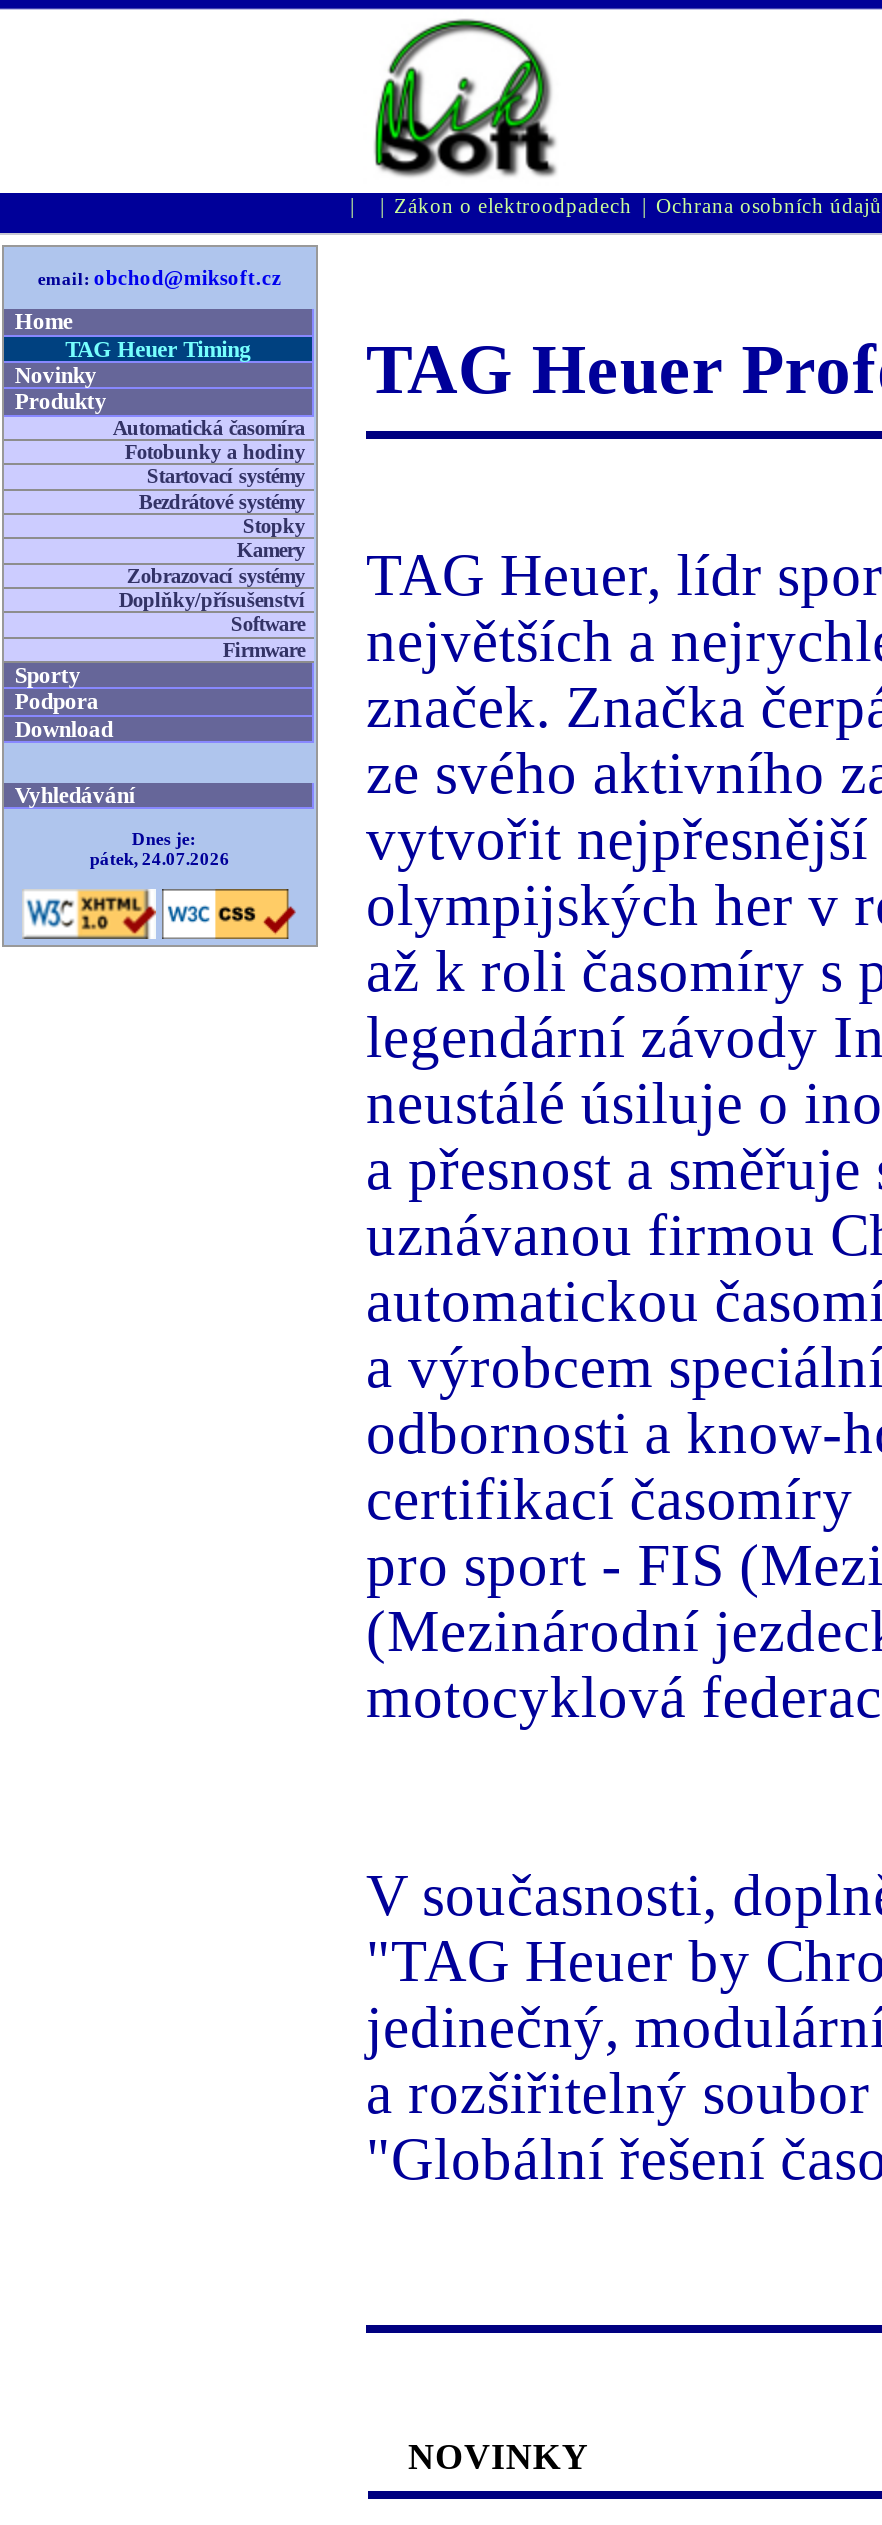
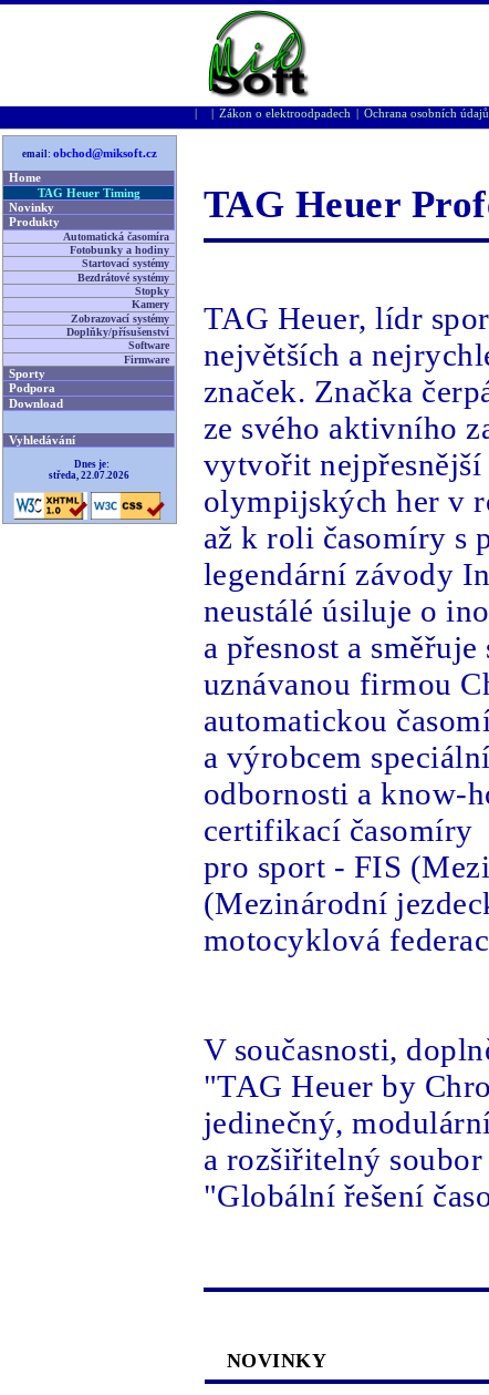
[90,849,230,869] pátek, 24.07.2026 -> [49,470,130,481] středa, 22.07.2026

